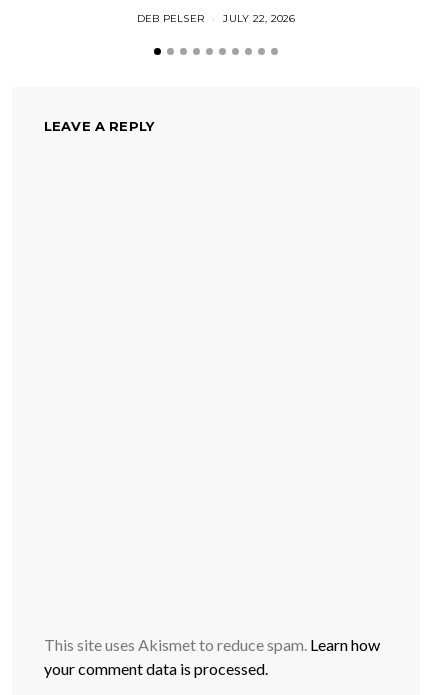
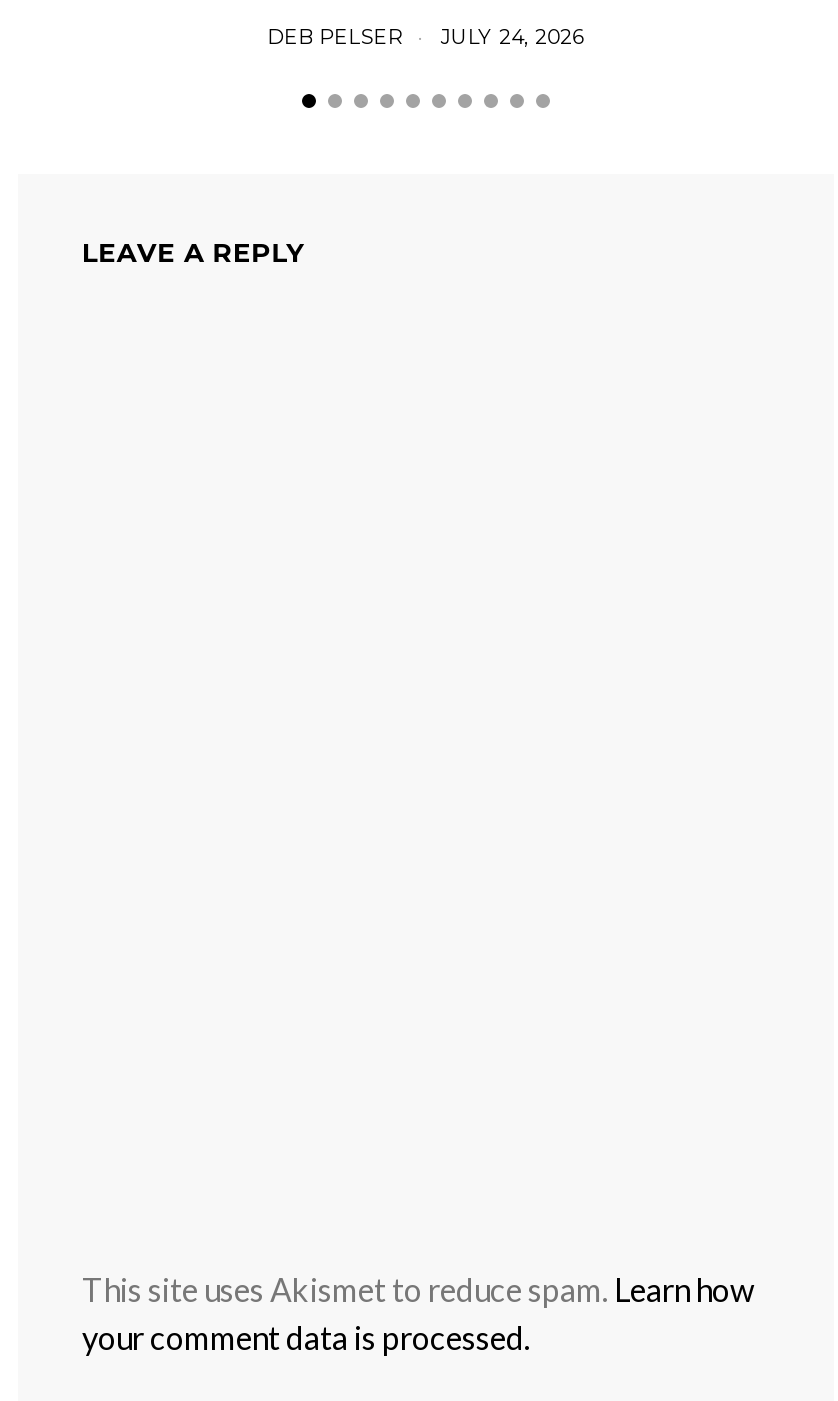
[136,12,295,25] DEB PELSER JULY 22, 2026 -> [267,24,585,50] DEB PELSER JULY 24, 2026

